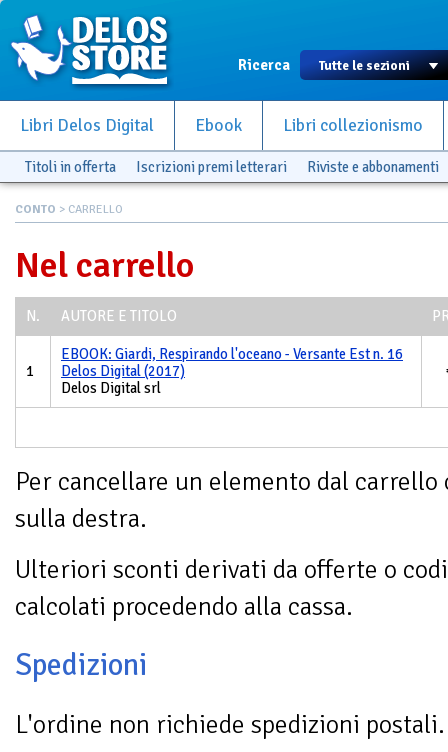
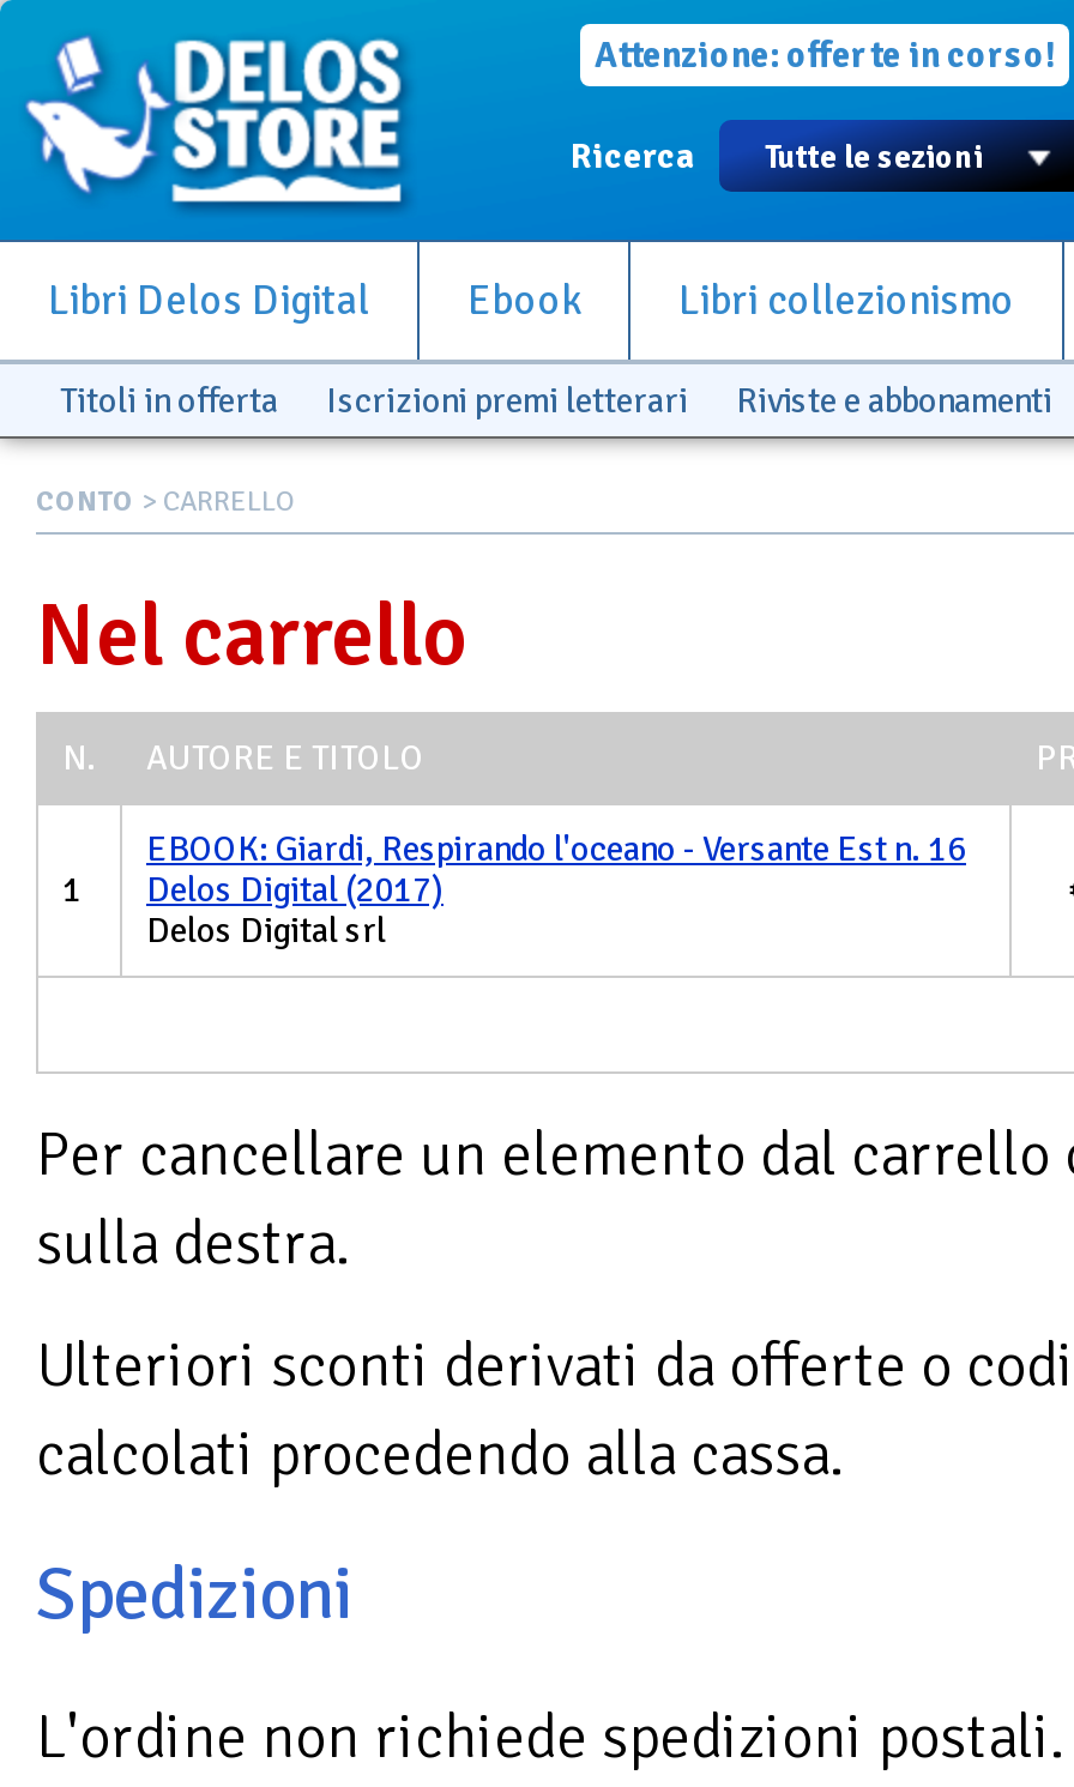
none -> [595,34,1055,77] Attenzione: offerte in corso!

